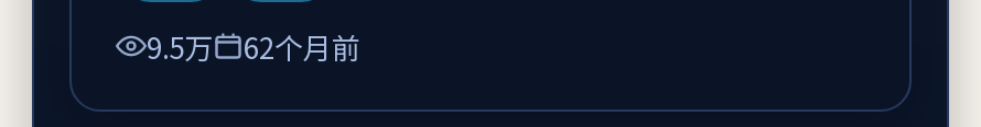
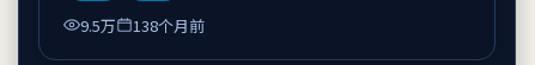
[147,26,360,67] 9.5万 62个月前 -> [80,14,205,36] 9.5万 138个月前

